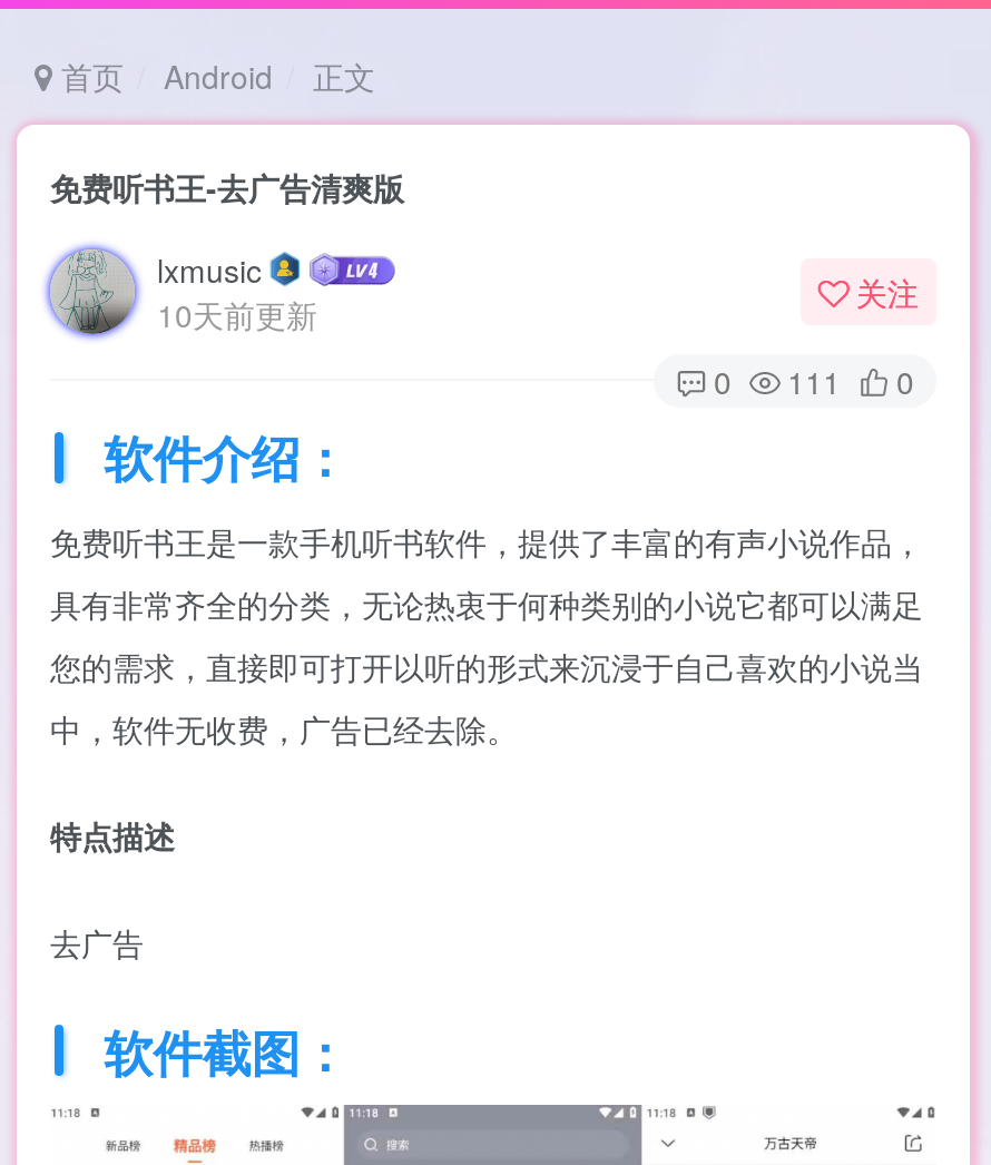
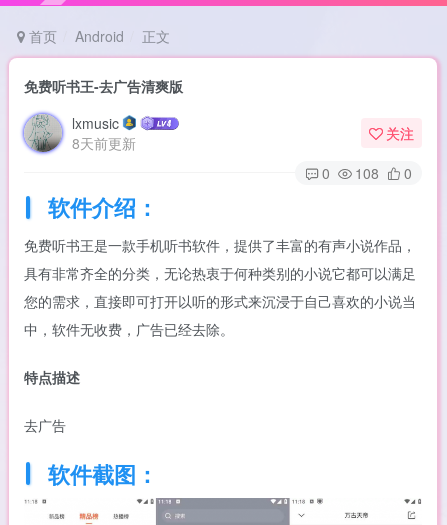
[157,292,317,336] 10天前更新 -> [72,133,136,153] 8天前更新
[714,359,914,403] 0 111 0 -> [322,163,412,183] 0 108 0

